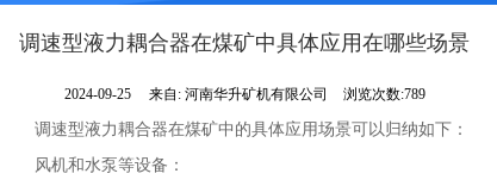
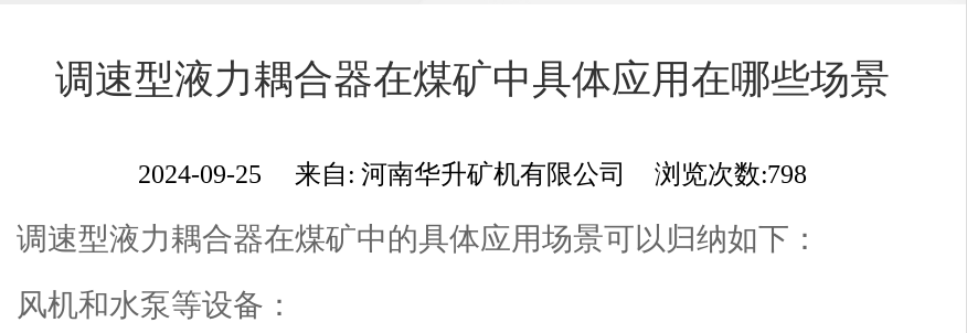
[64,86,425,103] 2024-09-25 来自:河南华升矿机有限公司 浏览次数:789 -> [138,159,807,190] 2024-09-25 来自:河南华升矿机有限公司 浏览次数:798

